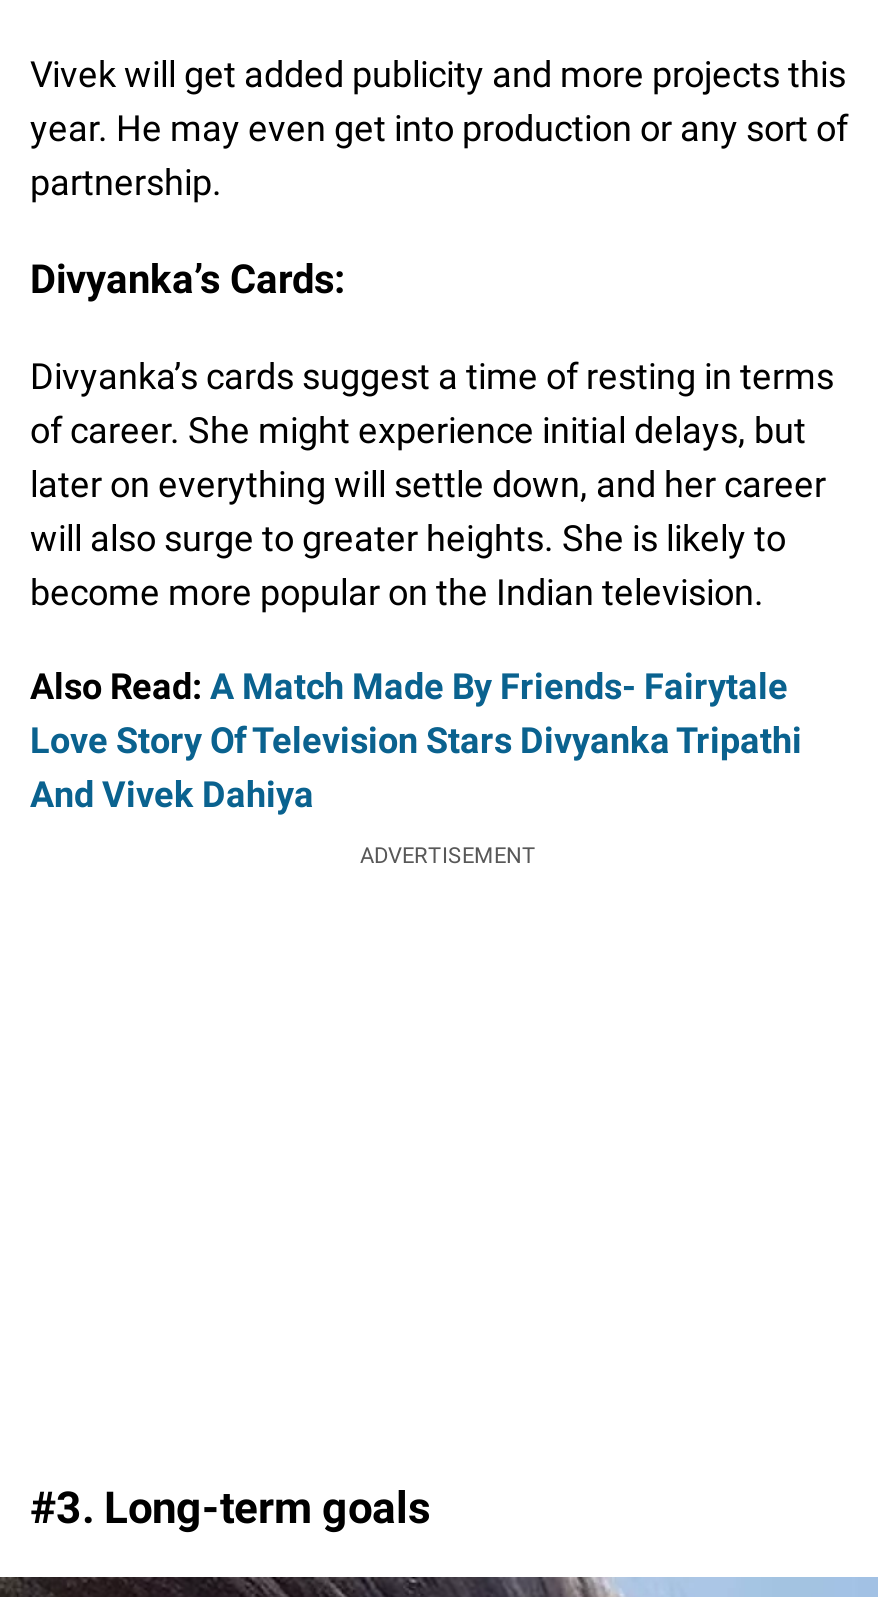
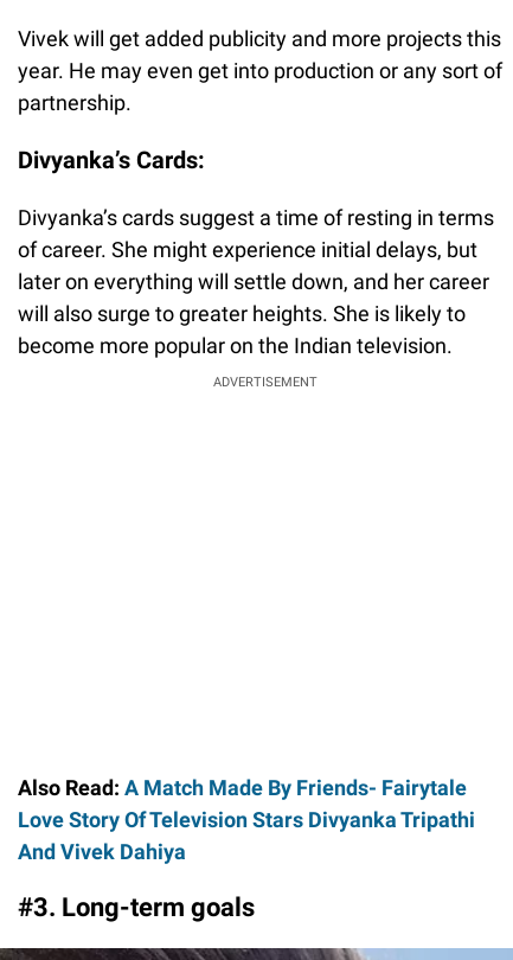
moved [30,665,802,815] -> [18,775,475,864]: Also Read: A Match Made By Friends- Fairytale | Love Story Of Television Stars Divyanka Tripathi | And Vivek Dahiya
moved [360,843,536,869] -> [213,375,318,390]: ADVERTISEMENT

